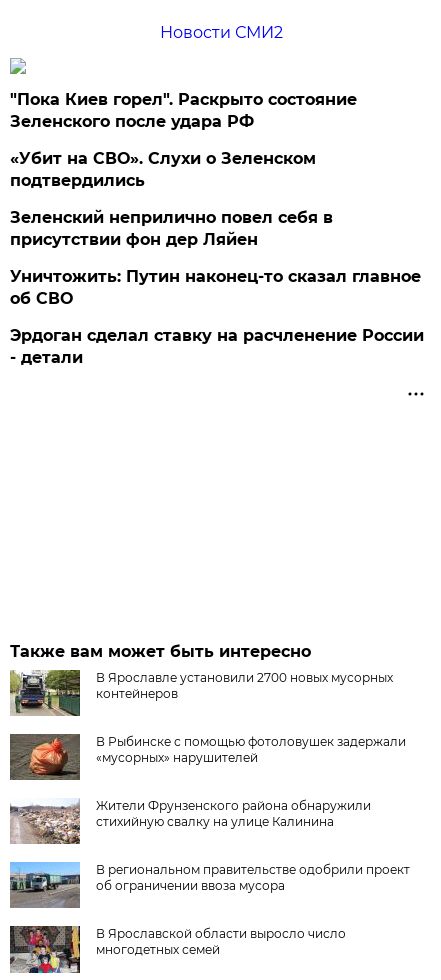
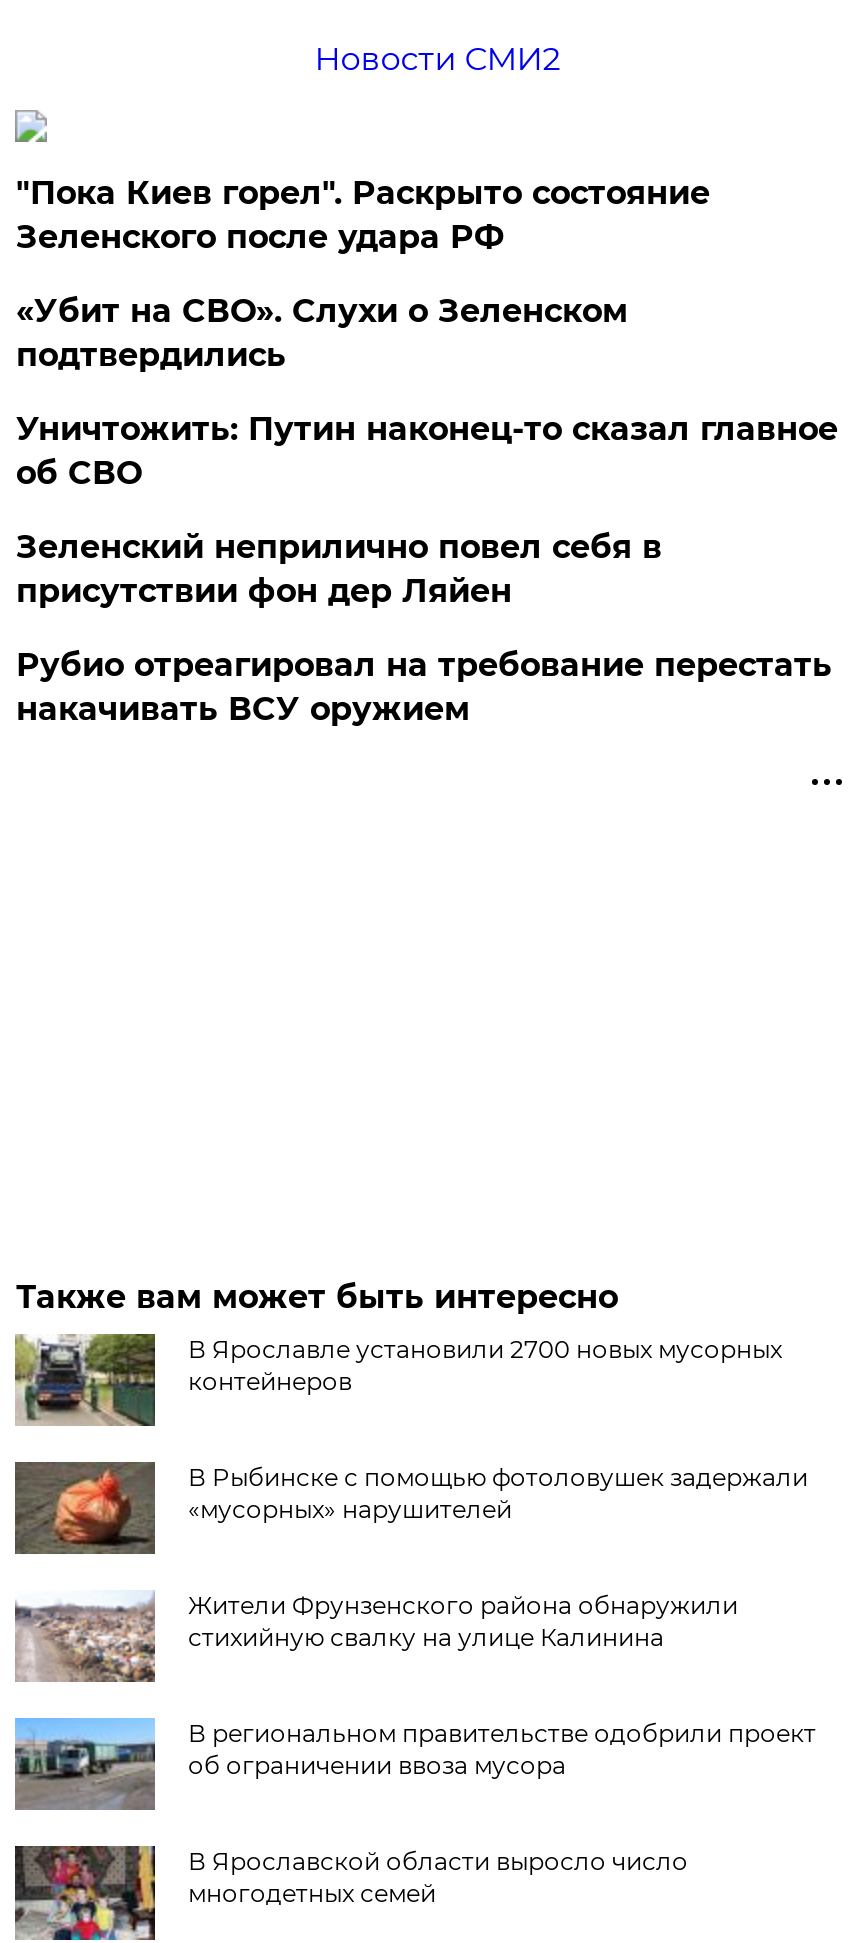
moved [10,208,333,249] -> [16,528,662,610]: Зеленский неприлично повел cебя в | присутствии фон дер Ляйен
moved [10,267,421,308] -> [16,410,838,492]: Уничтожить: Путин наконец-то сказал главное | об СВО
[10,326,424,367] Эрдоган сделал ставку на расчленение России | - детали -> [16,646,832,728] Рубио отреагировал на требование перестать | накачивать ВСУ оружием

